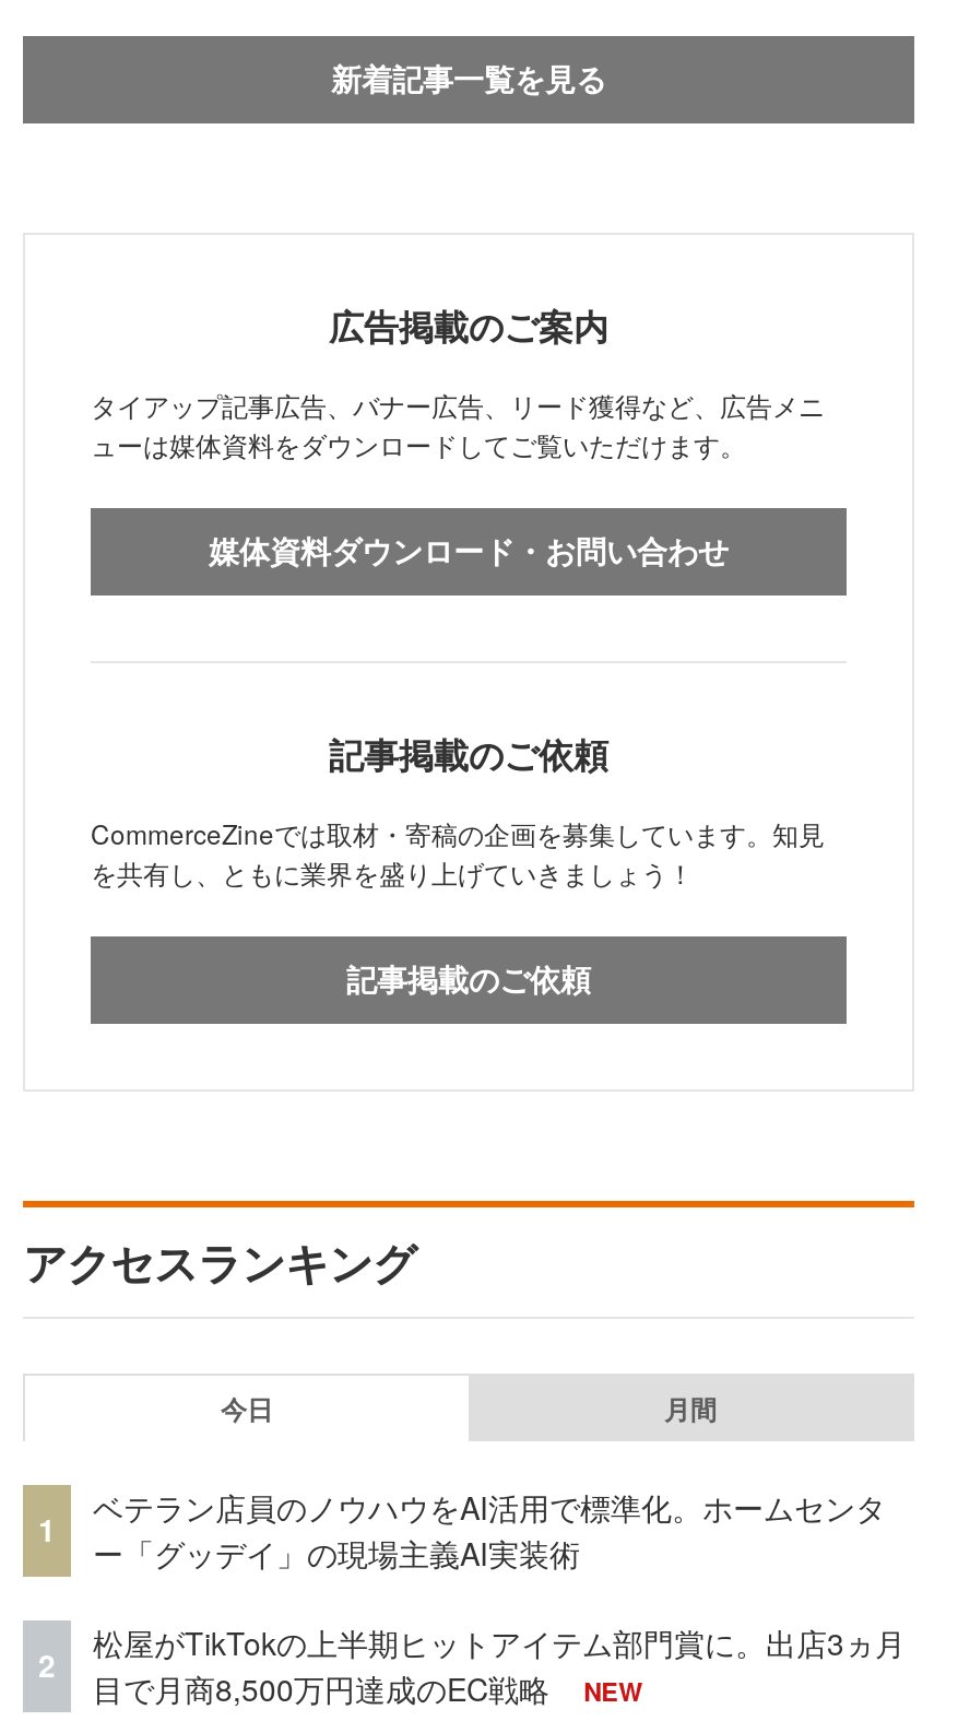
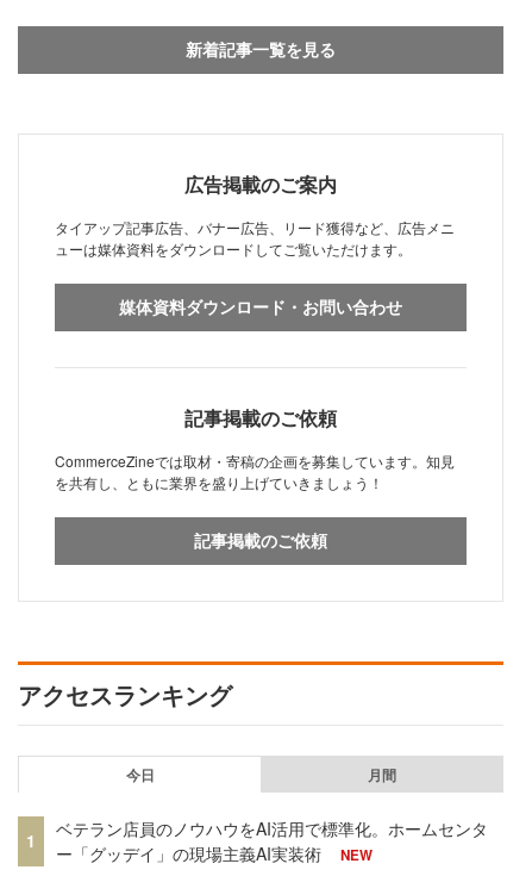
[93,1620,906,1710] 松屋がTikTokの上半期ヒットアイテム部門賞に。出店3ヵ月 | 目で月商8,500万円達成のEC戦略 -> none
[38,1643,56,1687] 2 -> none

